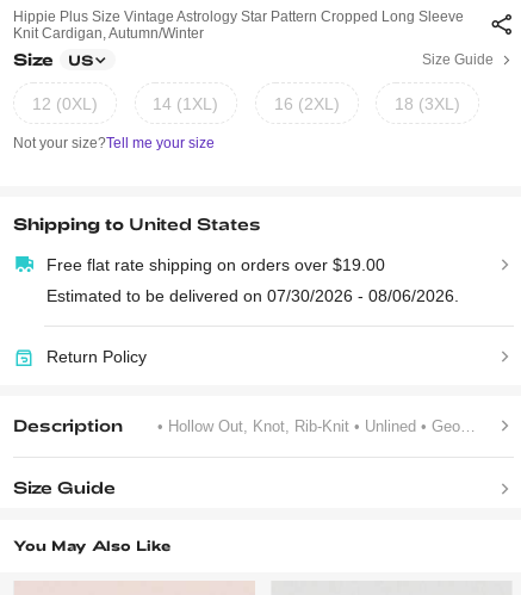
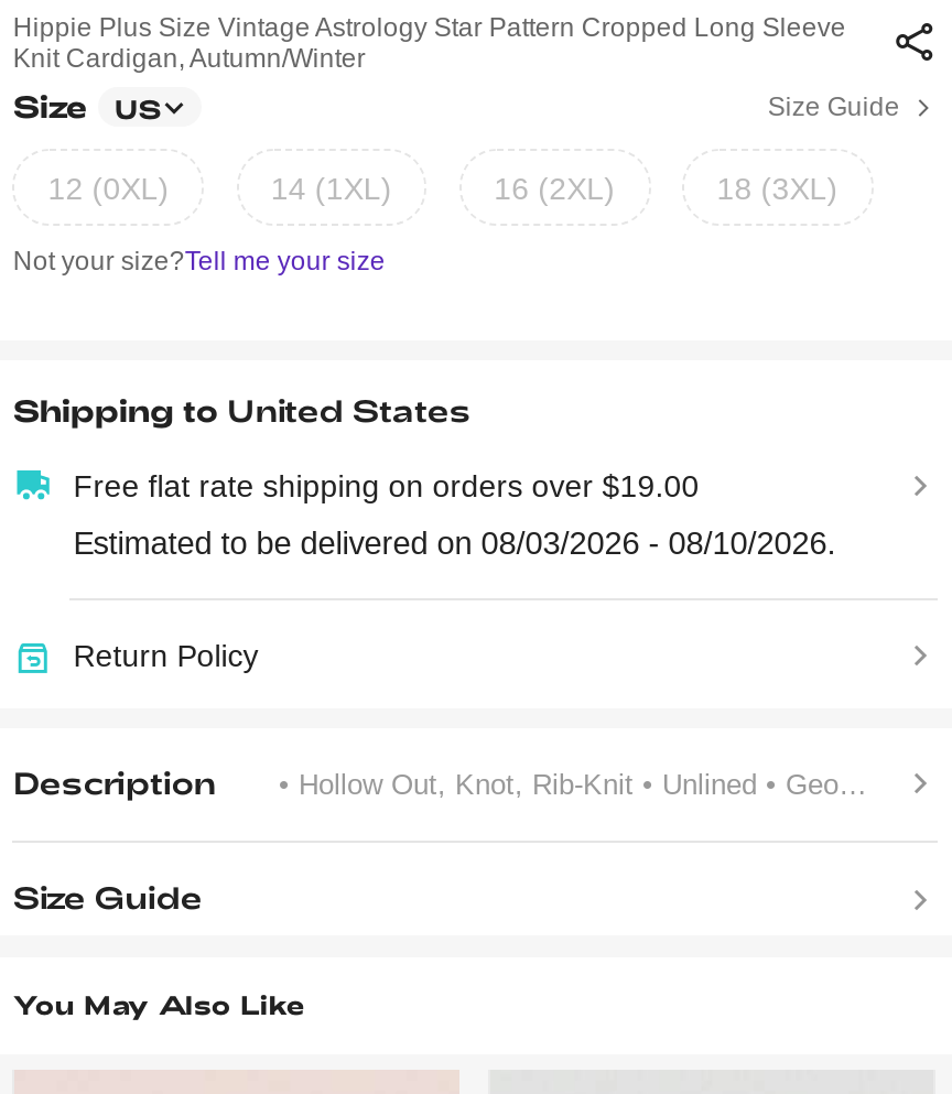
[46,286,459,305] Estimated to be delivered on 07/30/2026 - 08/06/2026. -> [73,525,836,561] Estimated to be delivered on 08/03/2026 - 08/10/2026.

